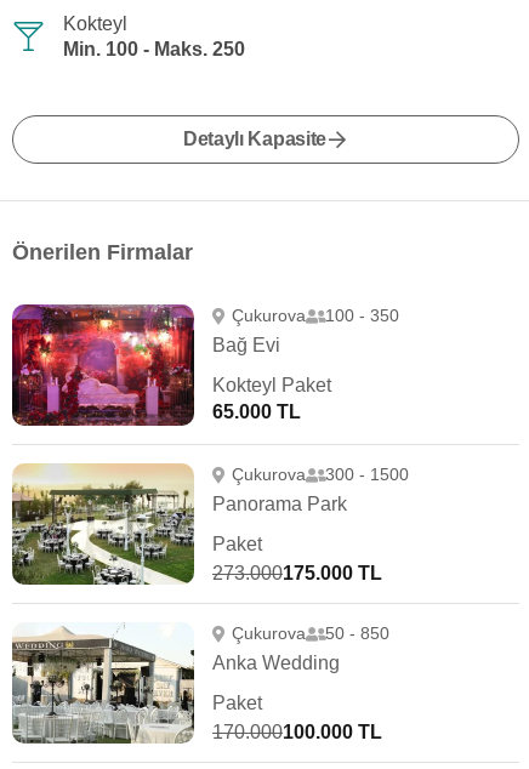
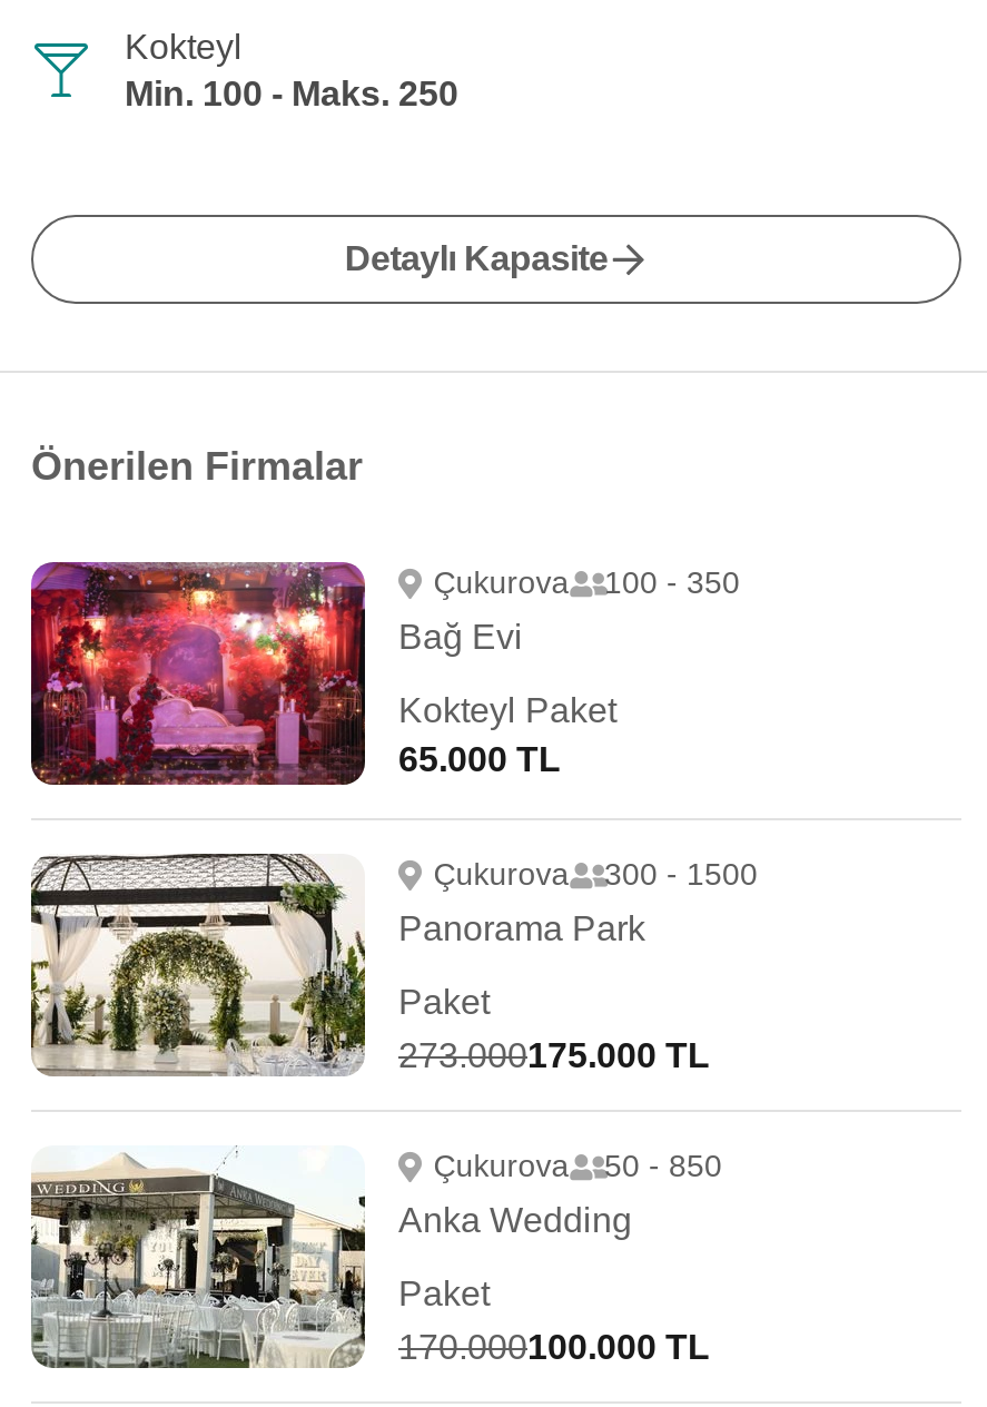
[11,463,194,586] [image] -> [29,852,367,1076] [image]

